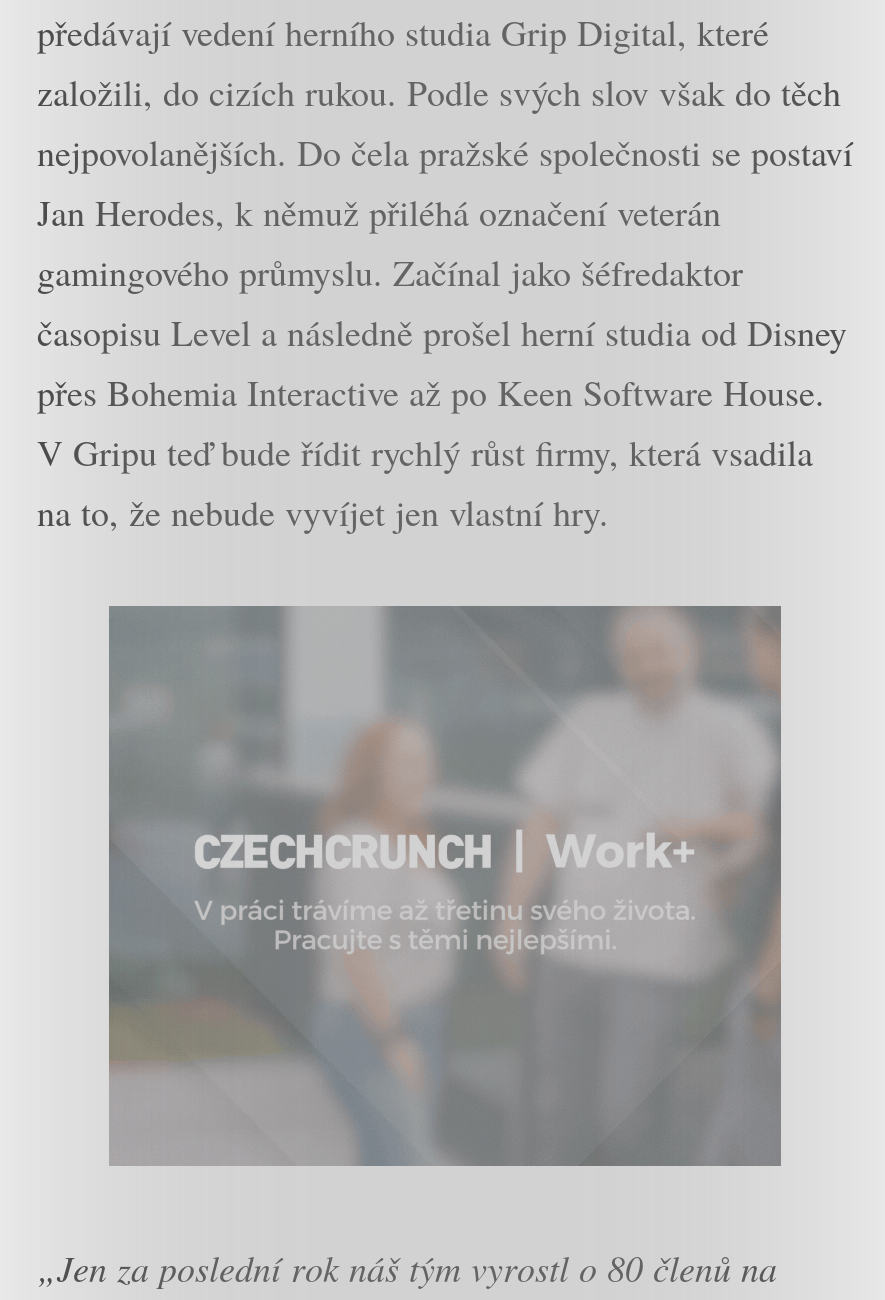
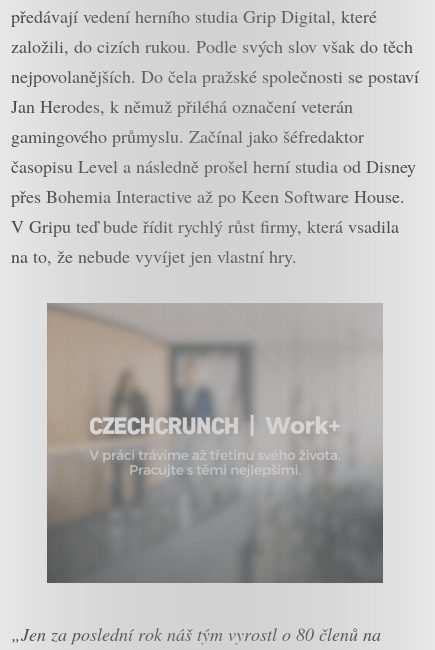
[107,604,783,1166] [image] -> [46,303,383,583] [image]

